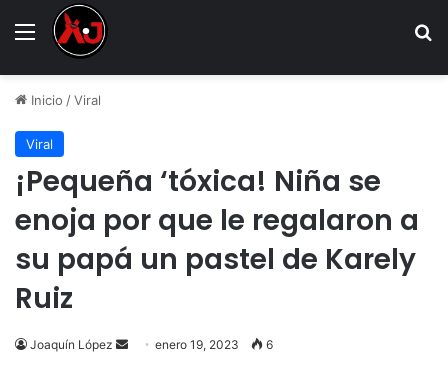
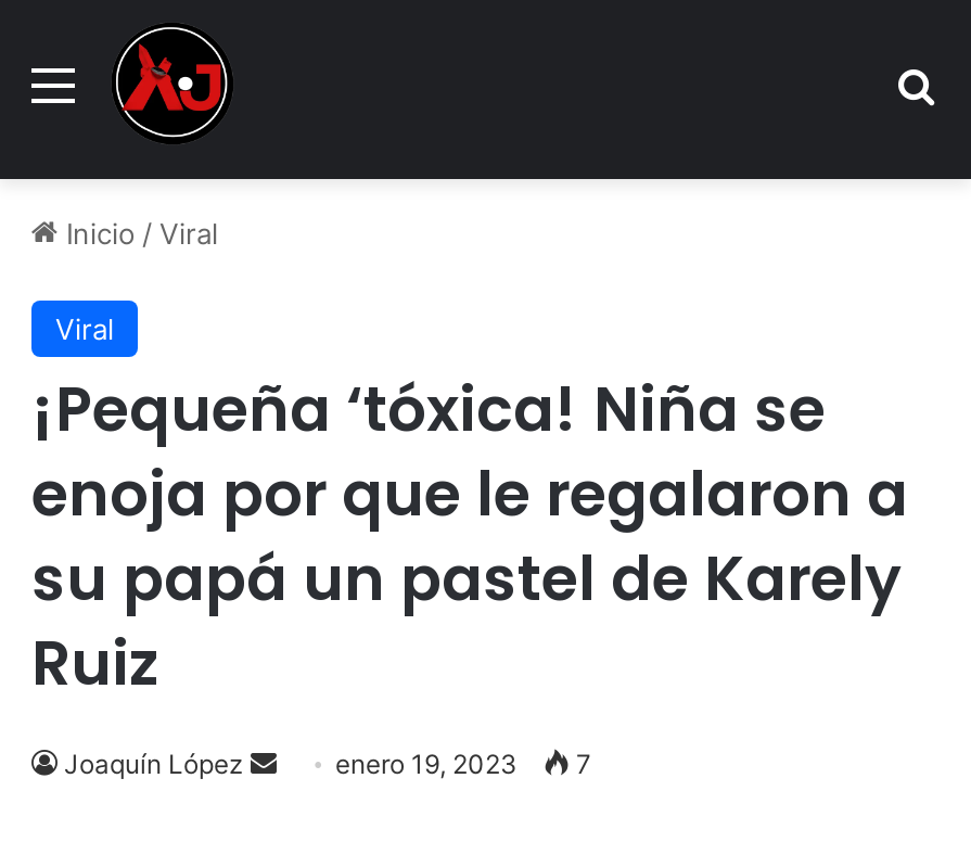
[263,337,273,352] 6 -> [570,748,591,780] 7

